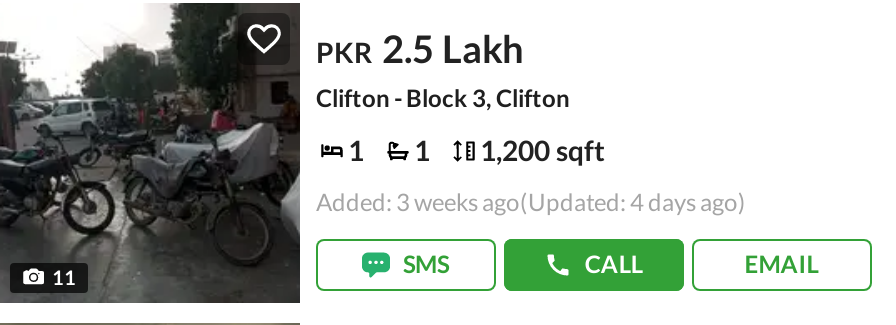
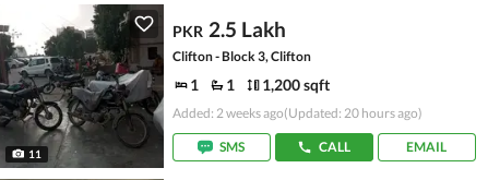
[316,187,746,217] Added: 3 weeks ago(Updated: 4 days ago) -> [172,105,422,121] Added: 2 weeks ago(Updated: 20 hours ago)

